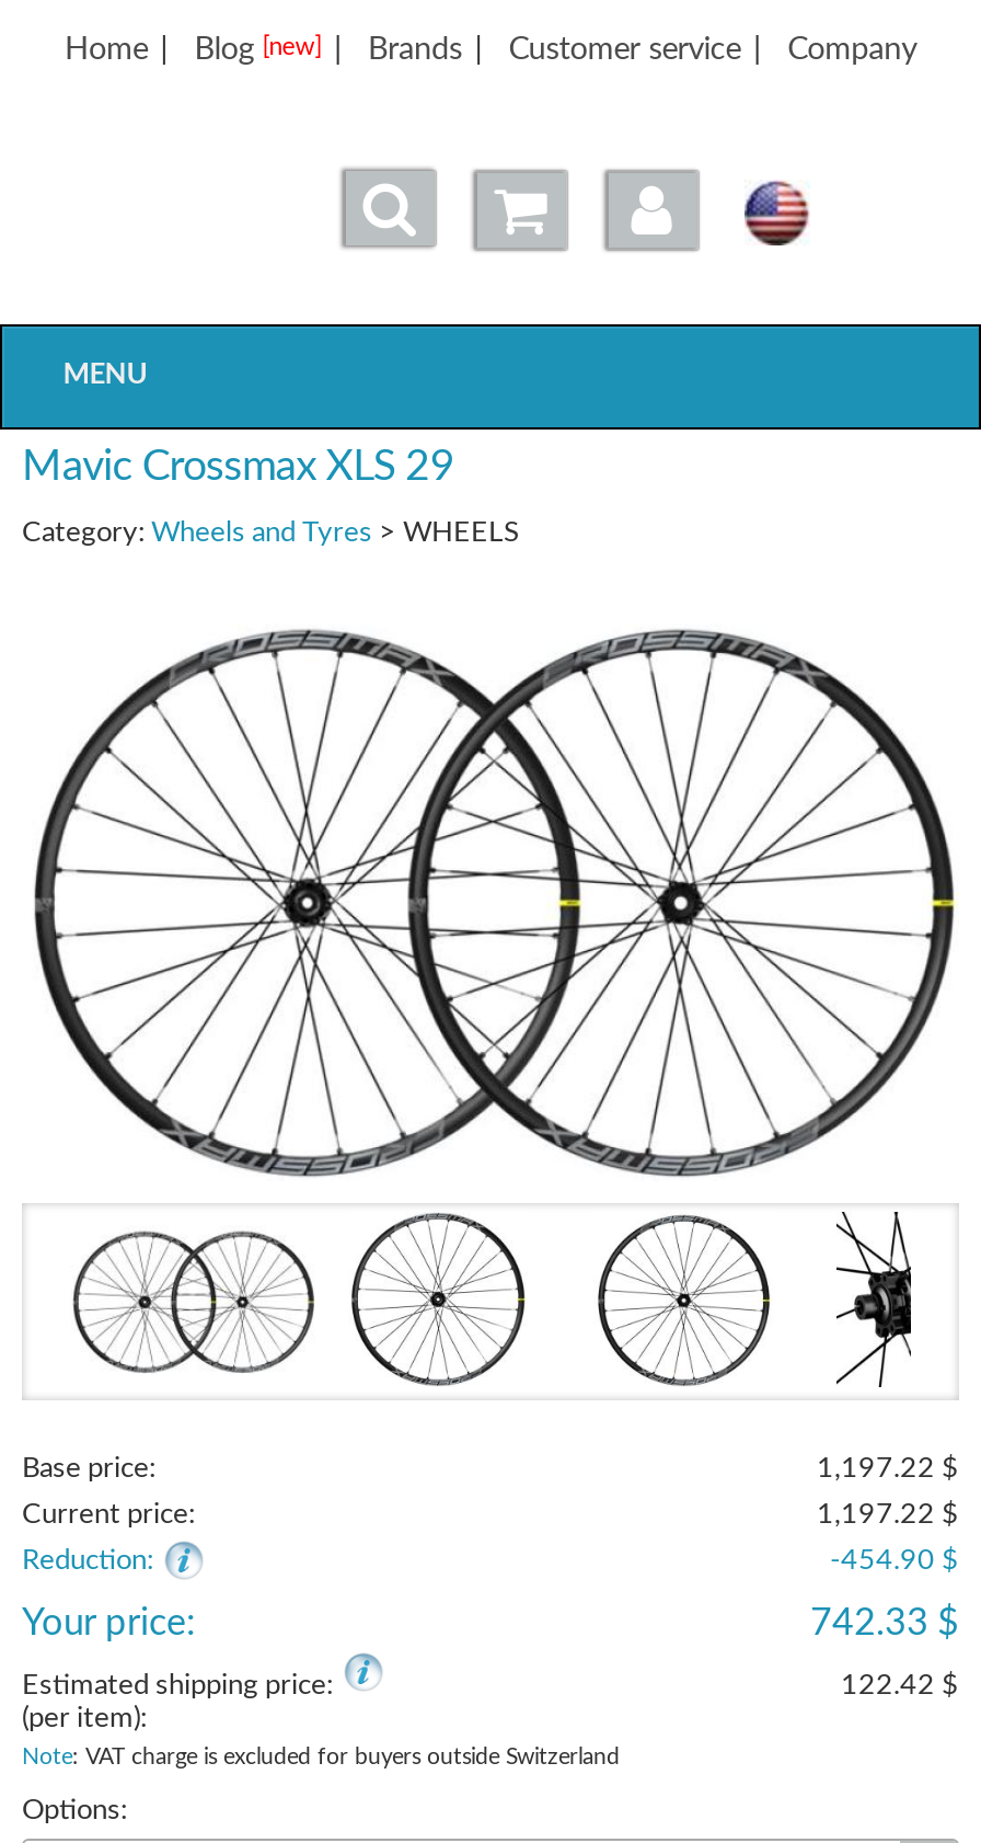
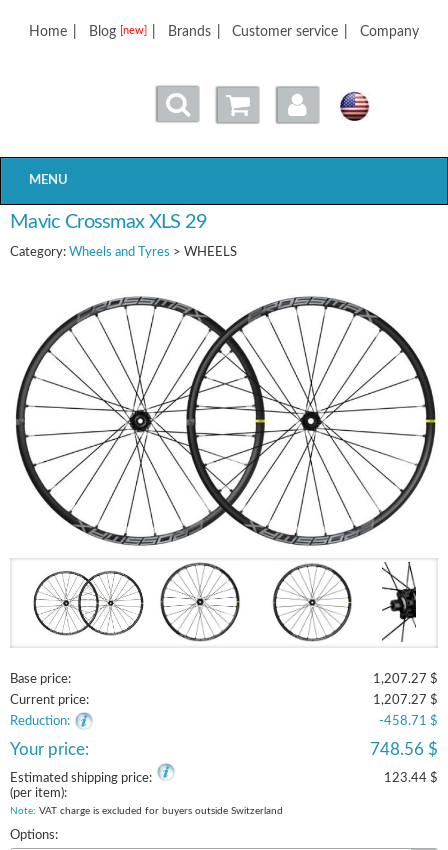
[817,1454,959,1483] 1,197.22 $ -> [373,673,438,686] 1,207.27 $
[817,1500,959,1529] 1,197.22 $ -> [373,694,438,707] 1,207.27 $
[830,1546,959,1575] -454.90 $ -> [379,715,438,728] -458.71 $
[810,1603,959,1641] 742.33 $ -> [370,741,438,758] 748.56 $
[841,1671,959,1700] 122.42 $ -> [384,772,438,785] 123.44 $

